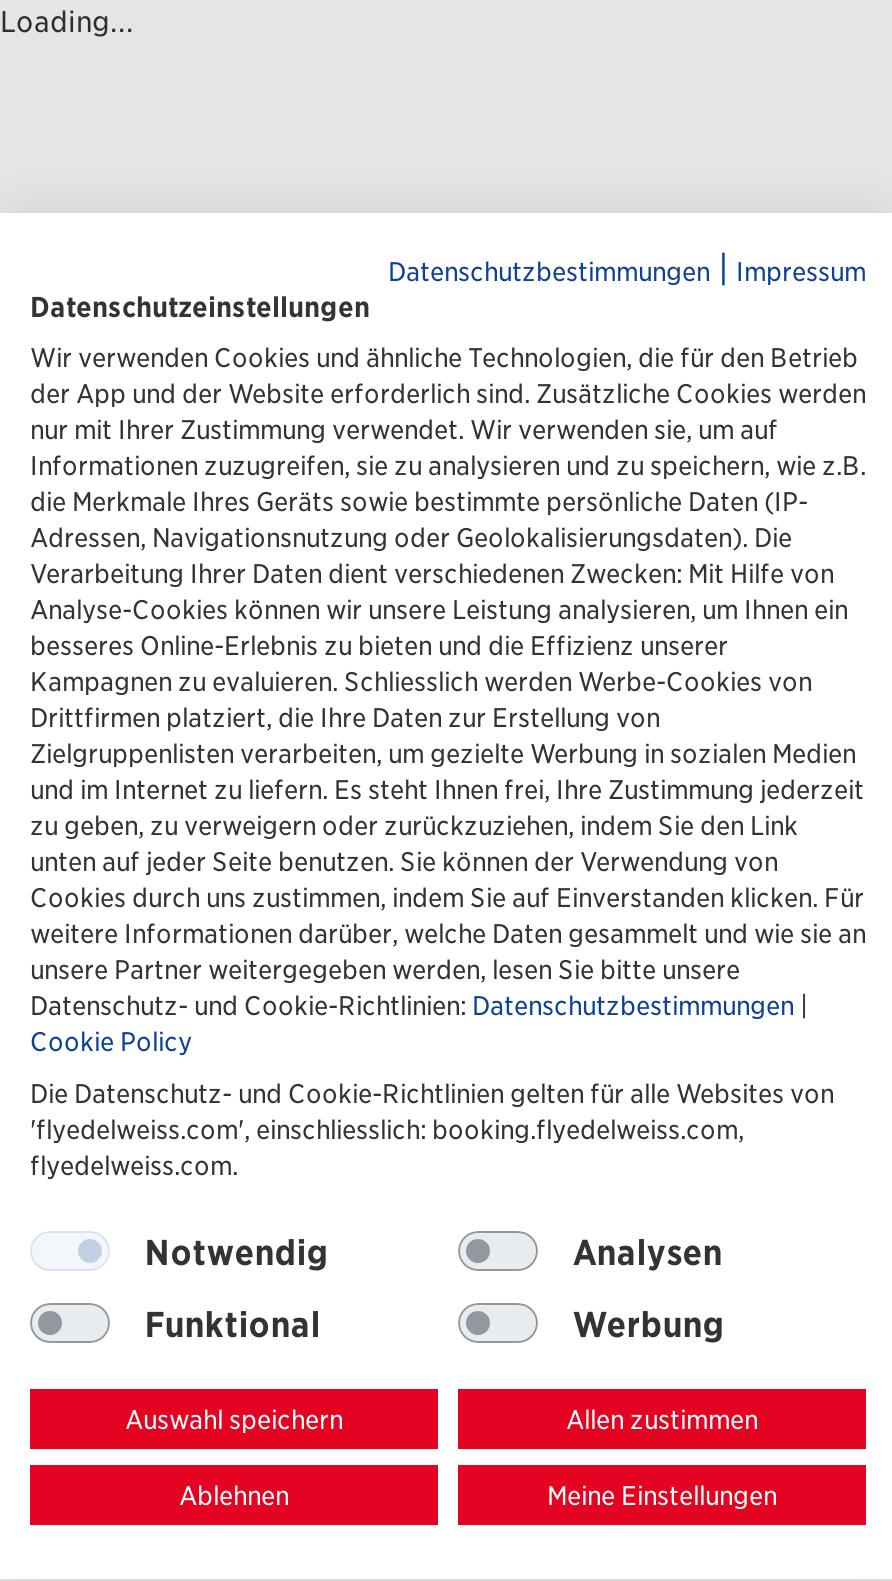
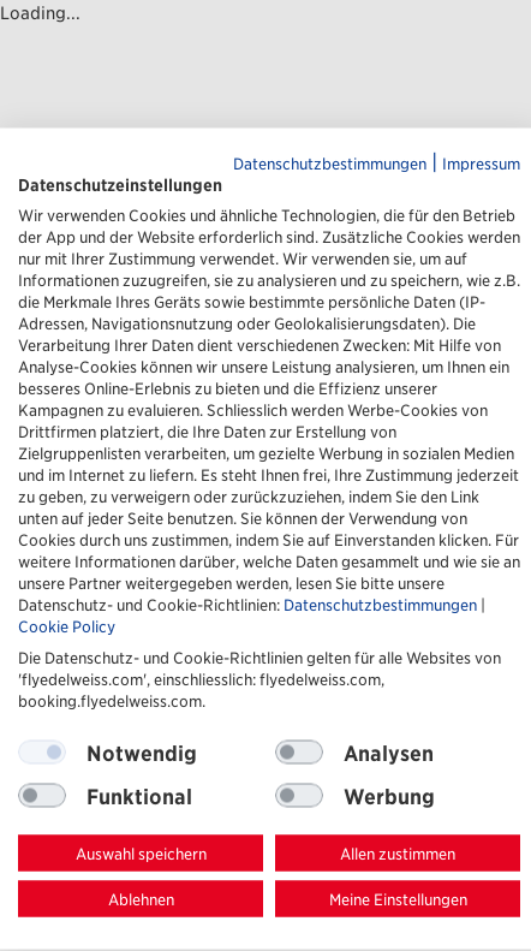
[30,1115,744,1181] 'flyedelweiss.com', einschliesslich: booking.flyedelweiss.com, | flyedelweiss.com. -> [18,670,384,710] 'flyedelweiss.com', einschliesslich: flyedelweiss.com, | booking.flyedelweiss.com.

